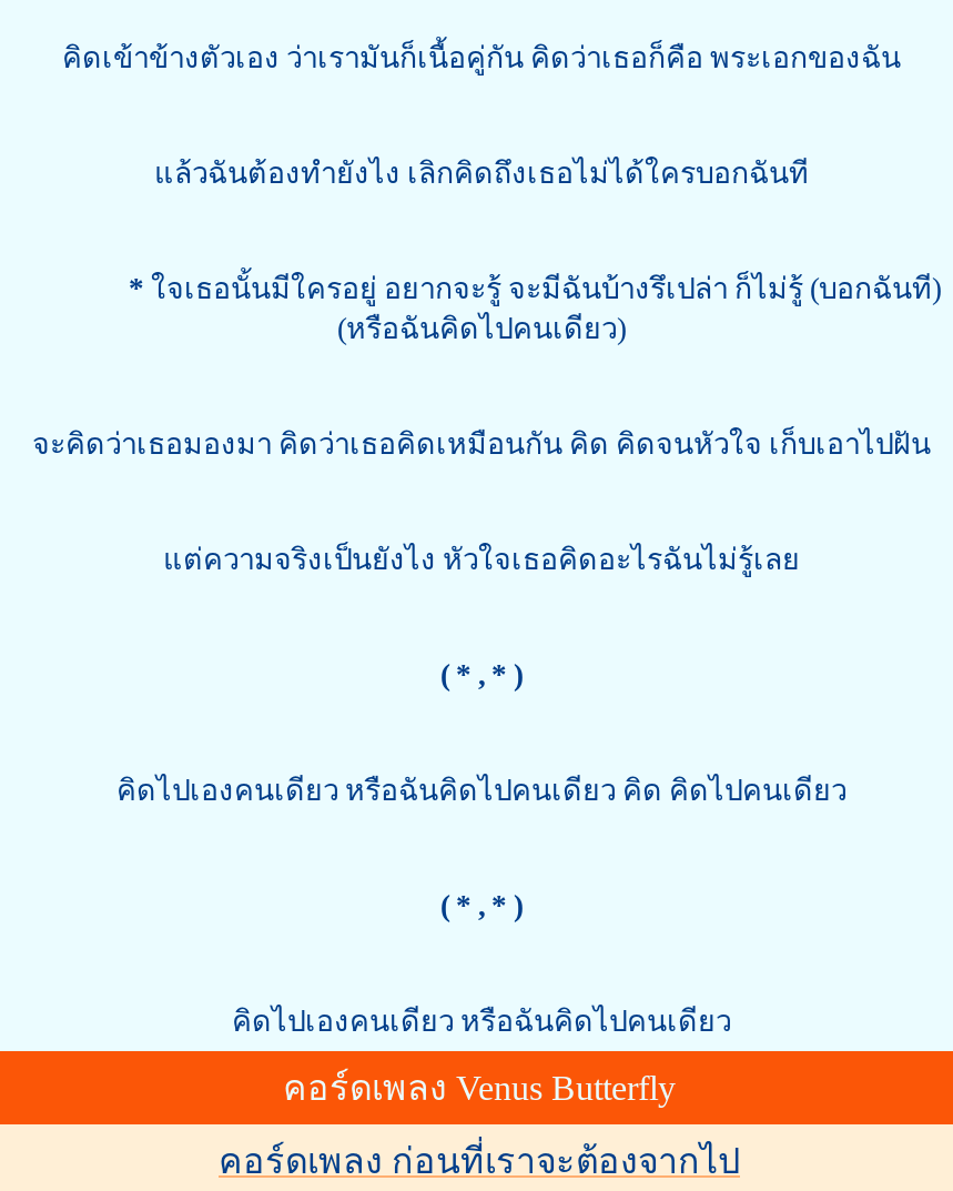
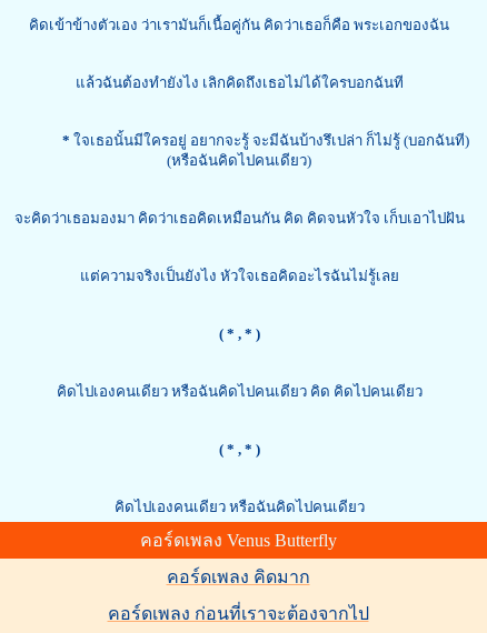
none -> [166,567,310,586] คอร์ดเพลง คิดมาก

